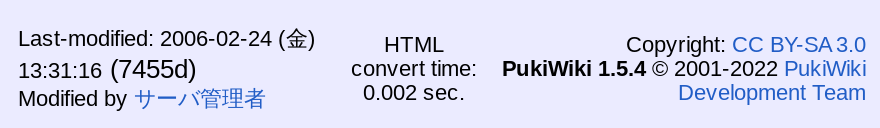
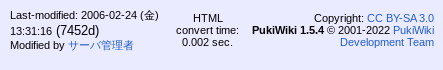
[18,54,196,84] 13:31:16 (7455d) -> [10,23,99,38] 13:31:16 (7452d)

